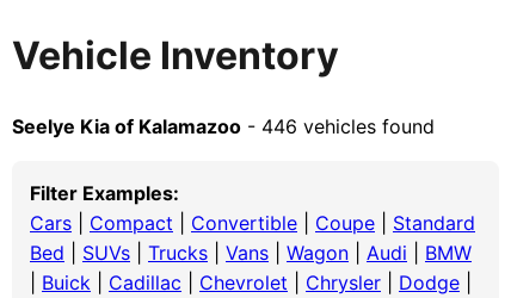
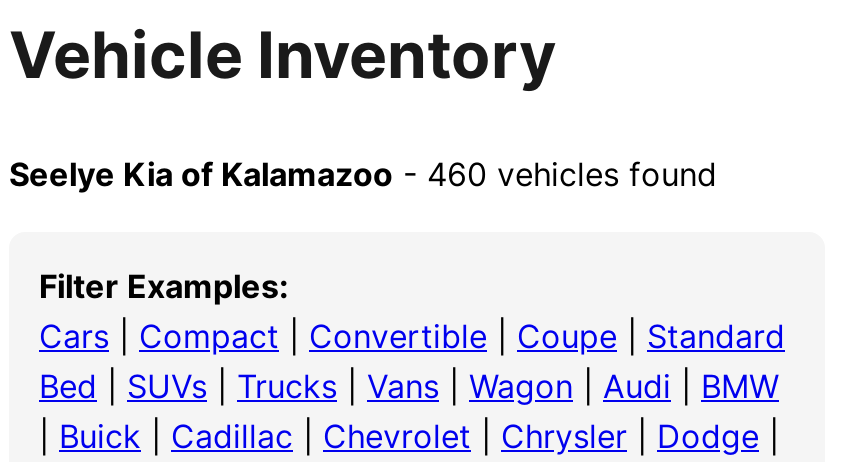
[12,114,435,138] Seelye Kia of Kalamazoo - 446 vehicles found -> [9,154,717,194] Seelye Kia of Kalamazoo - 460 vehicles found

